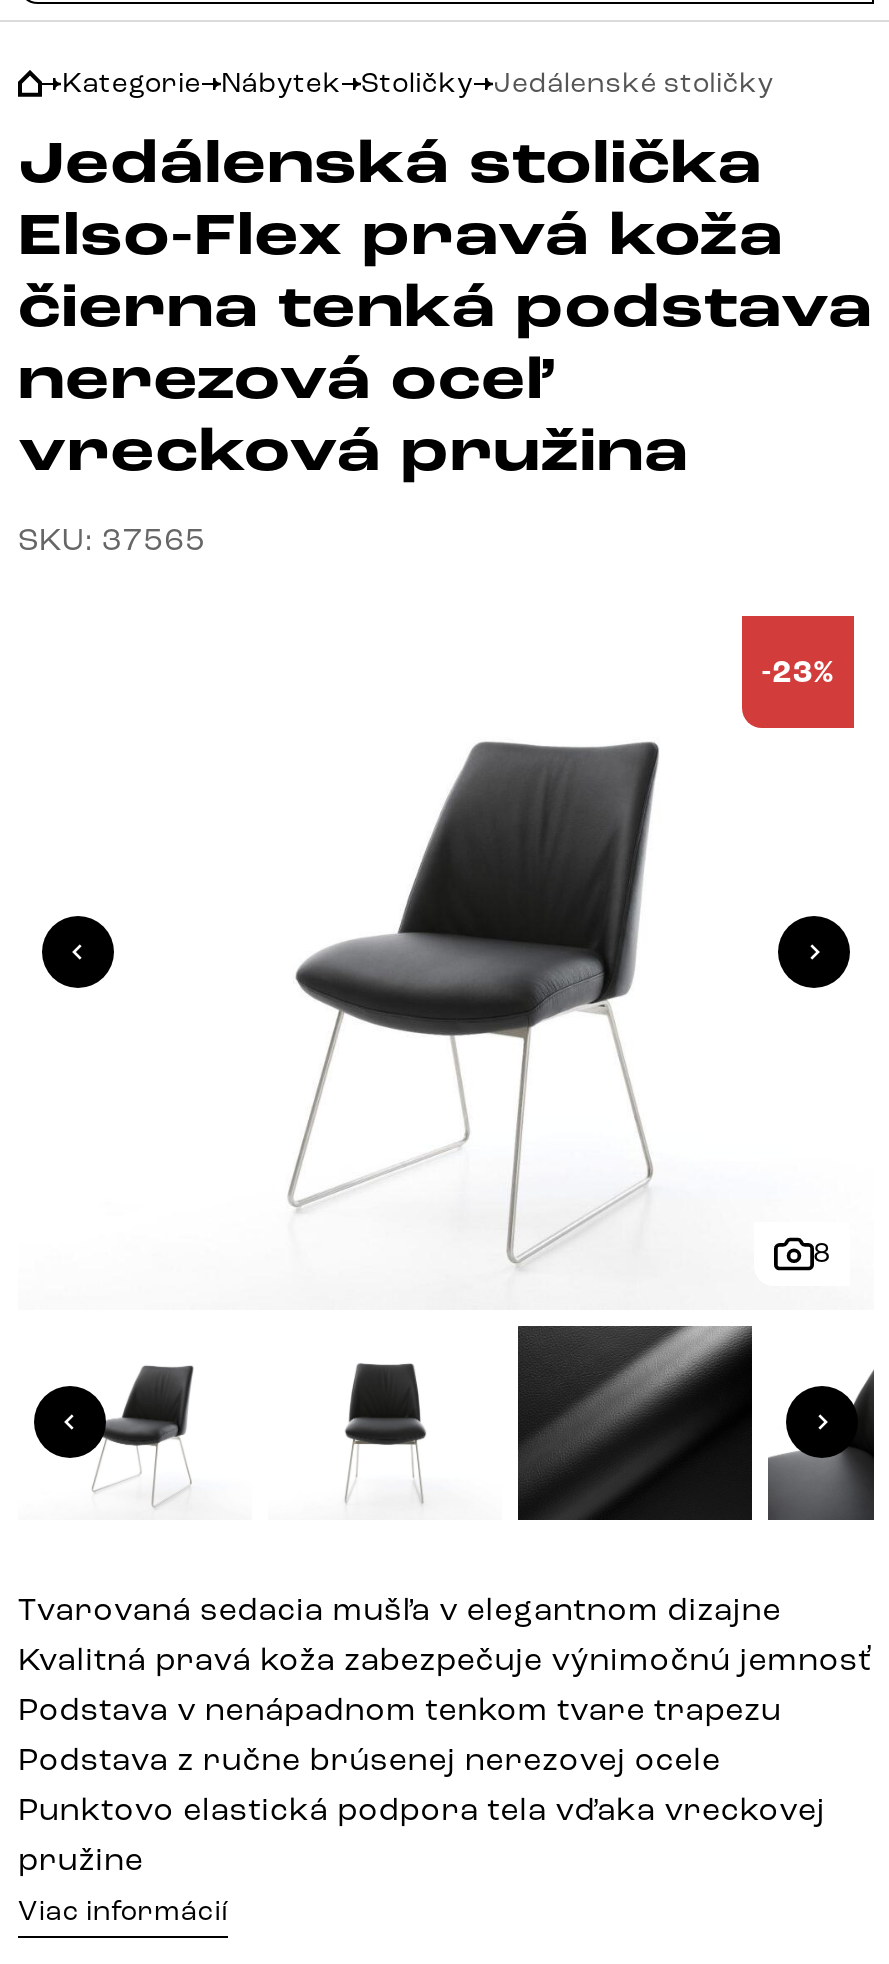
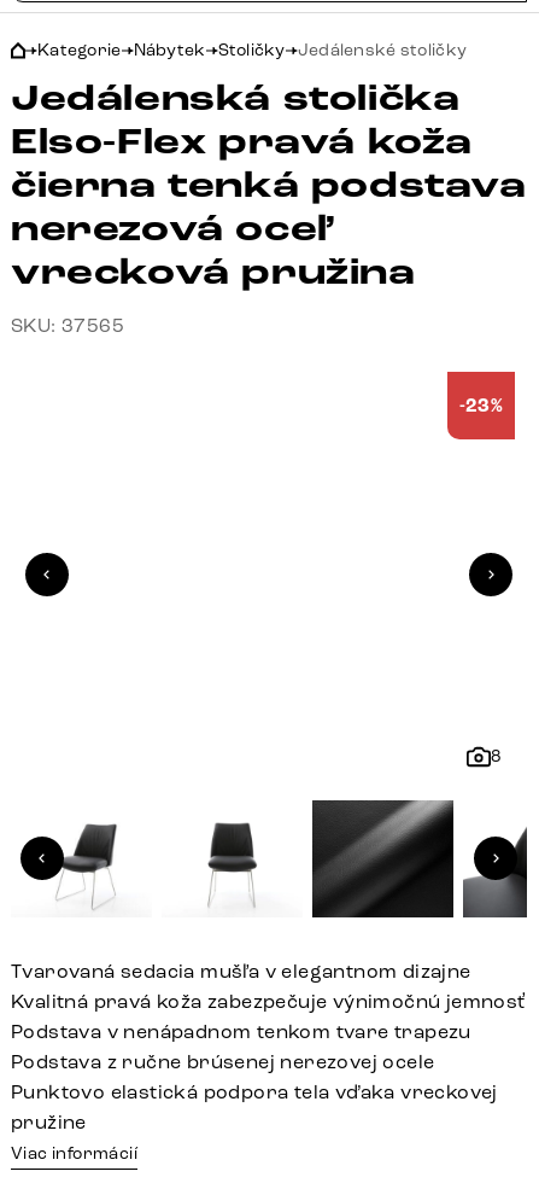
[288,740,660,1270] [image] -> none

